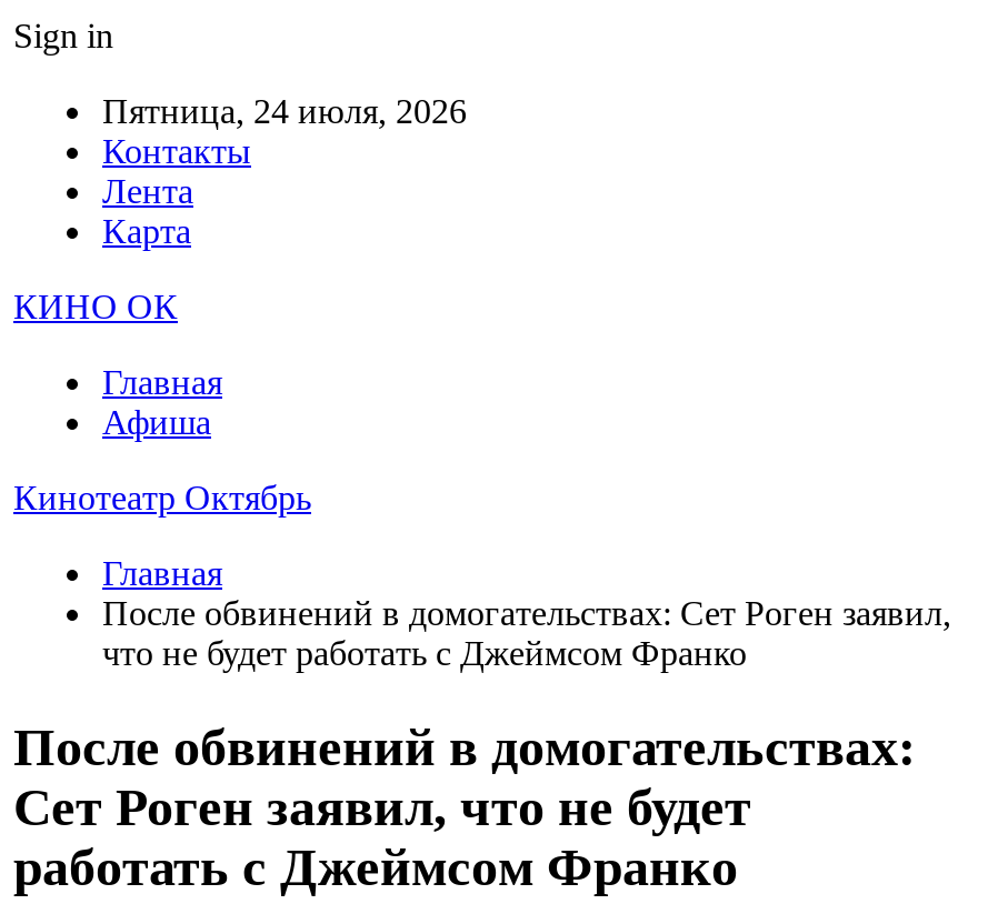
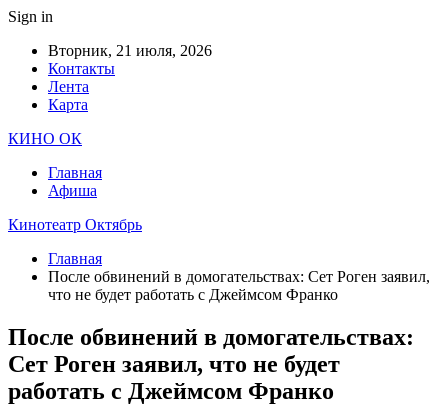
[102,92,467,130] Пятница, 24 июля, 2026 -> [48,42,212,59] Вторник, 21 июля, 2026

